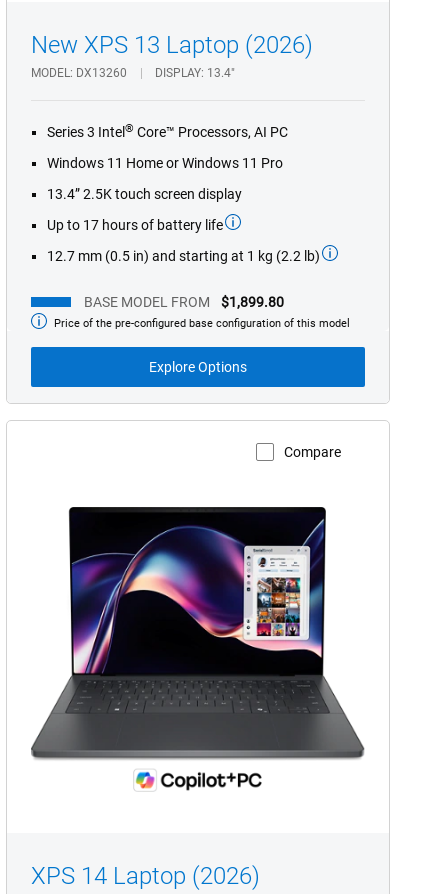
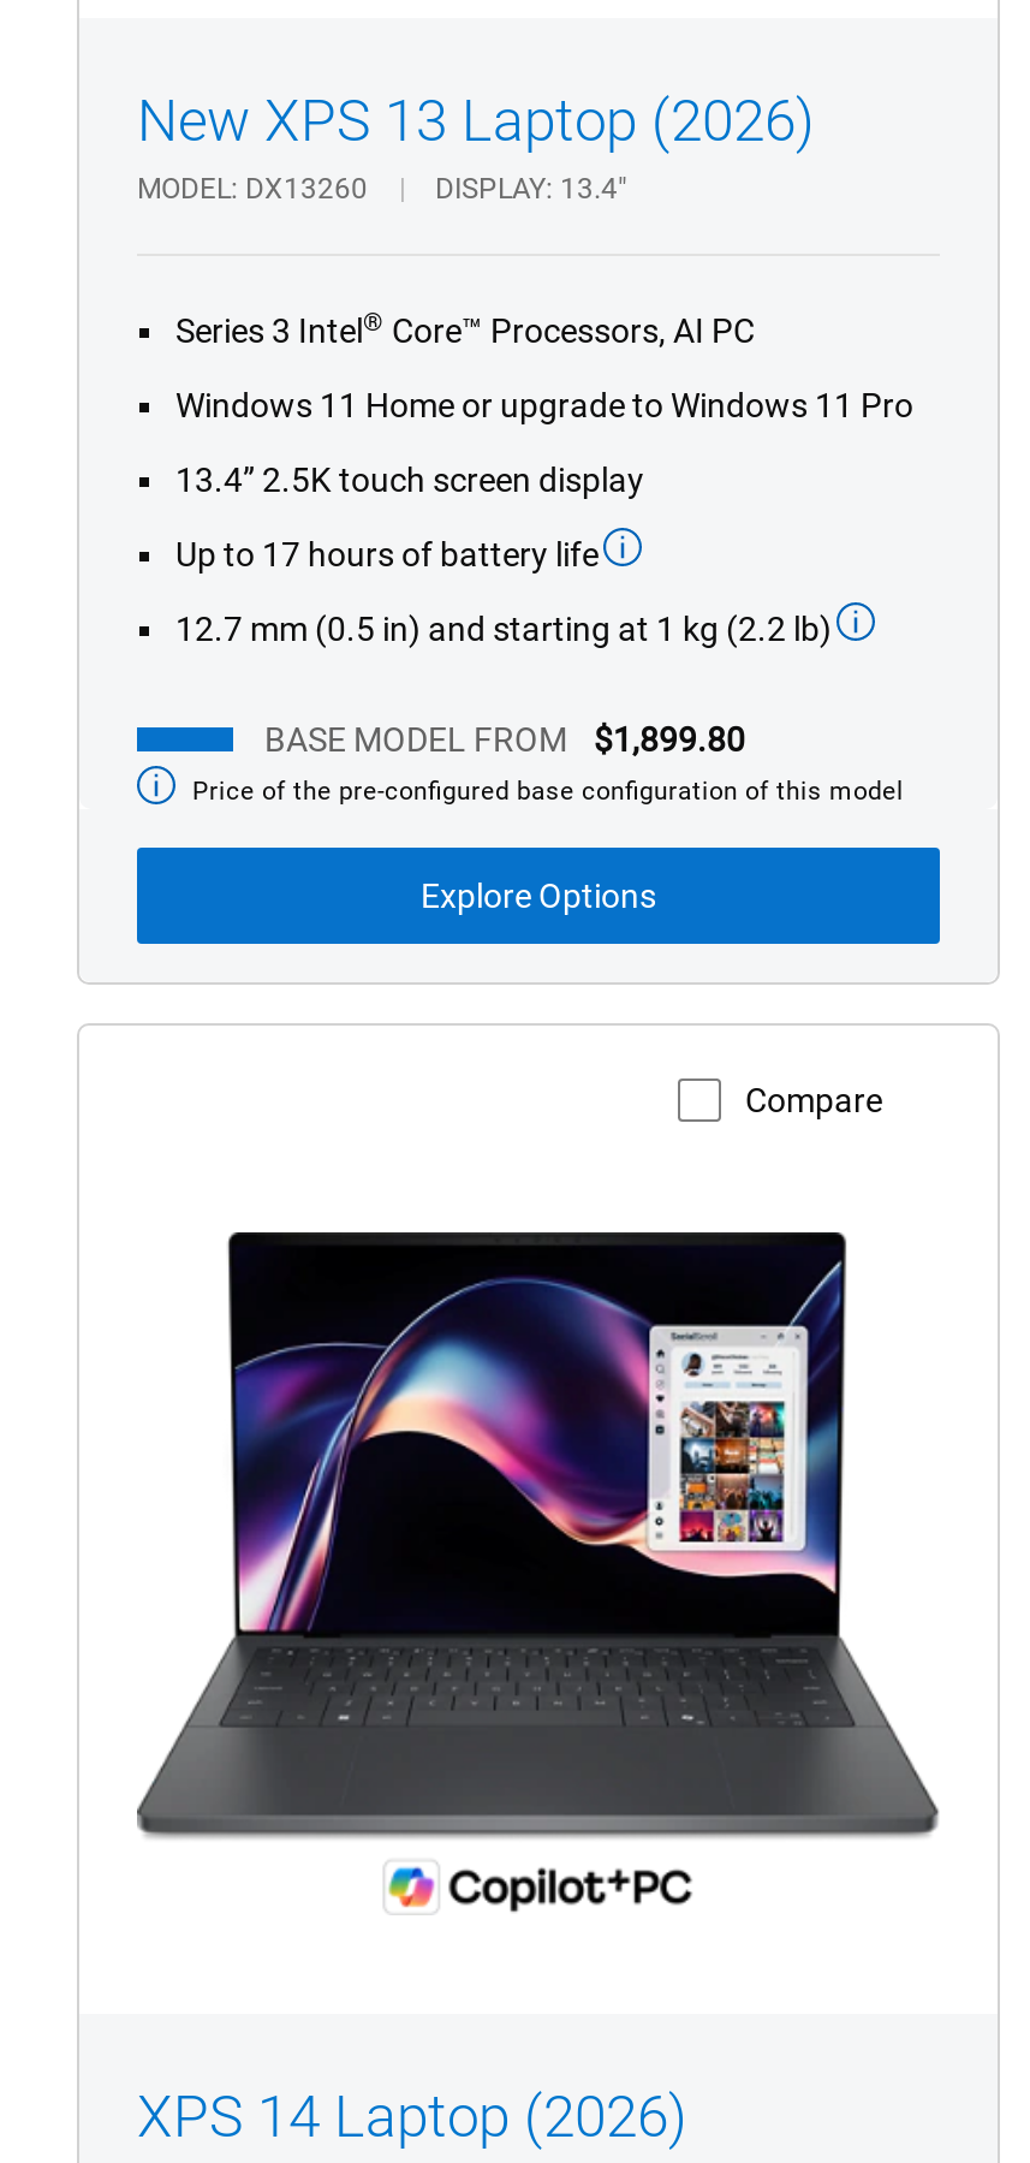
[47,155,283,171] Windows 11 Home or Windows 11 Pro -> [175,387,913,425] Windows 11 Home or upgrade to Windows 11 Pro

